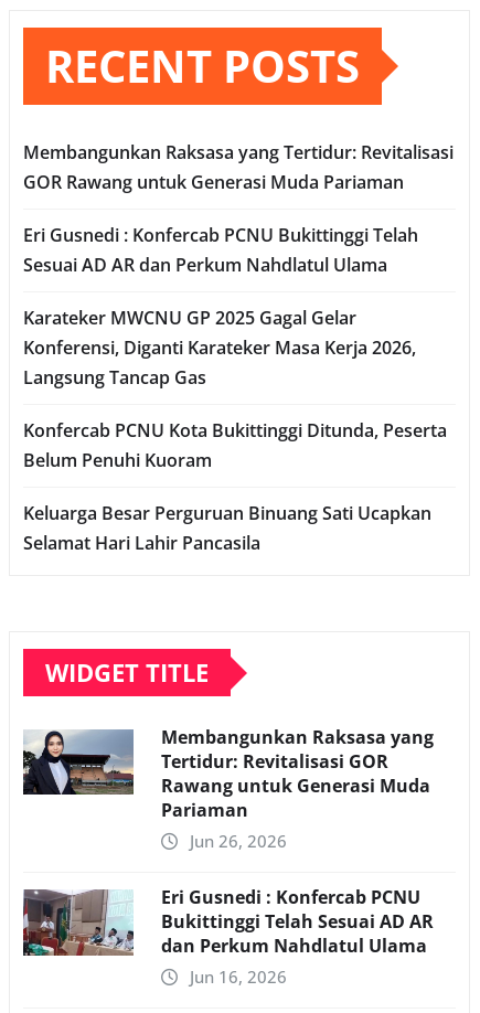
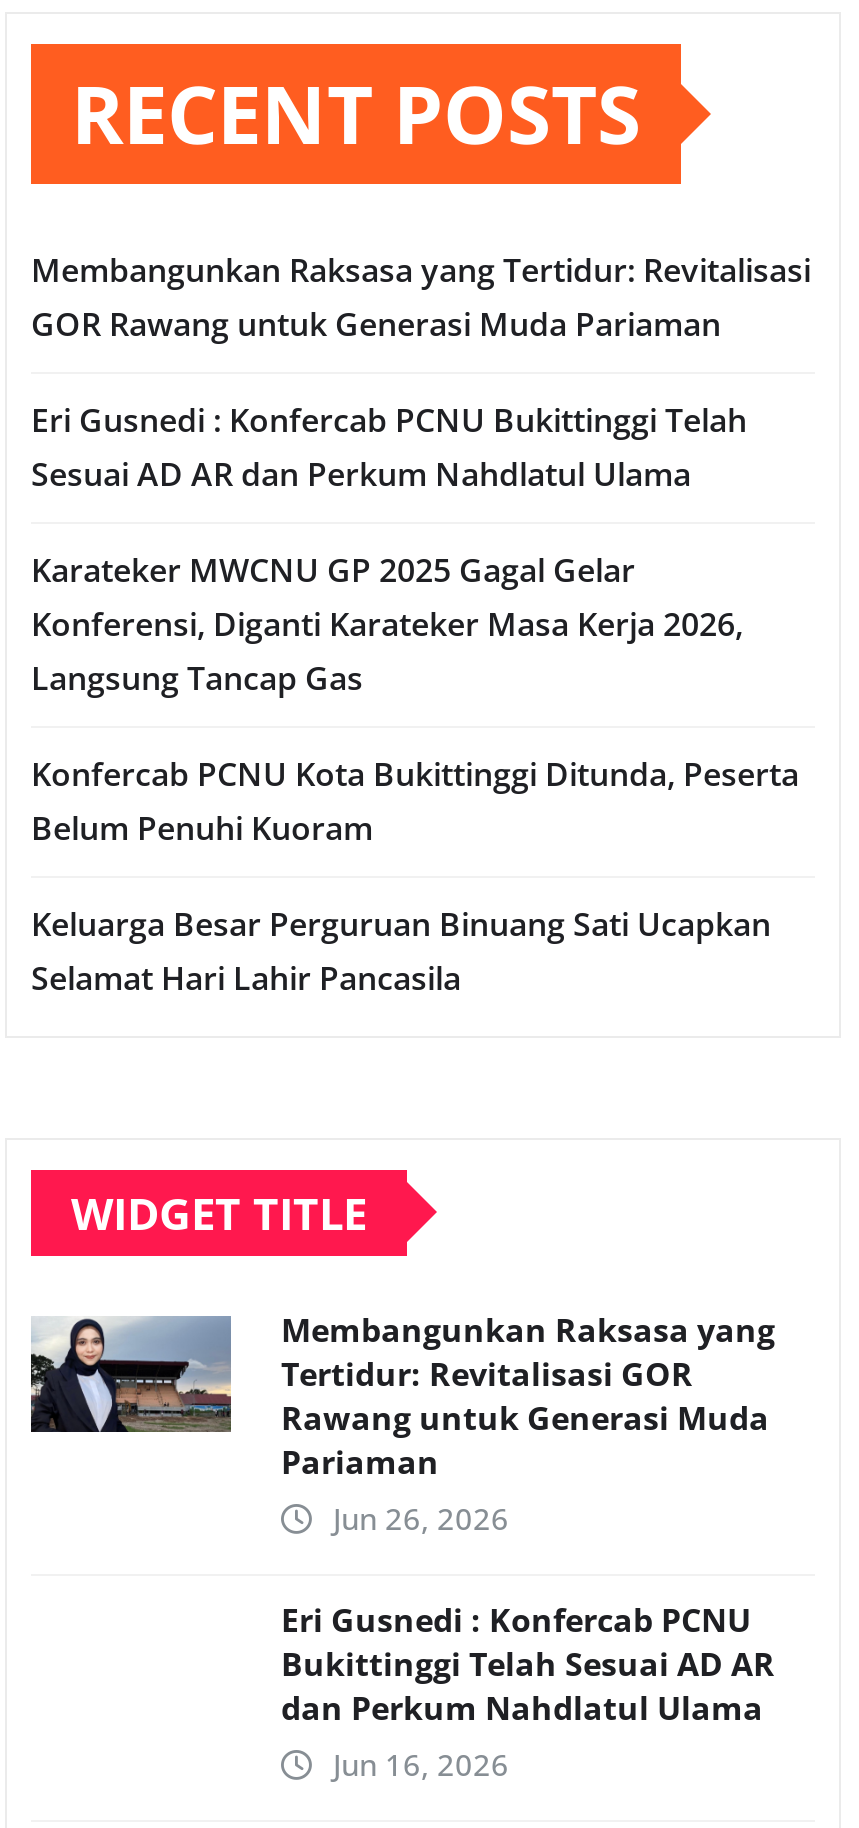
[22,888,135,957] [image] -> none

